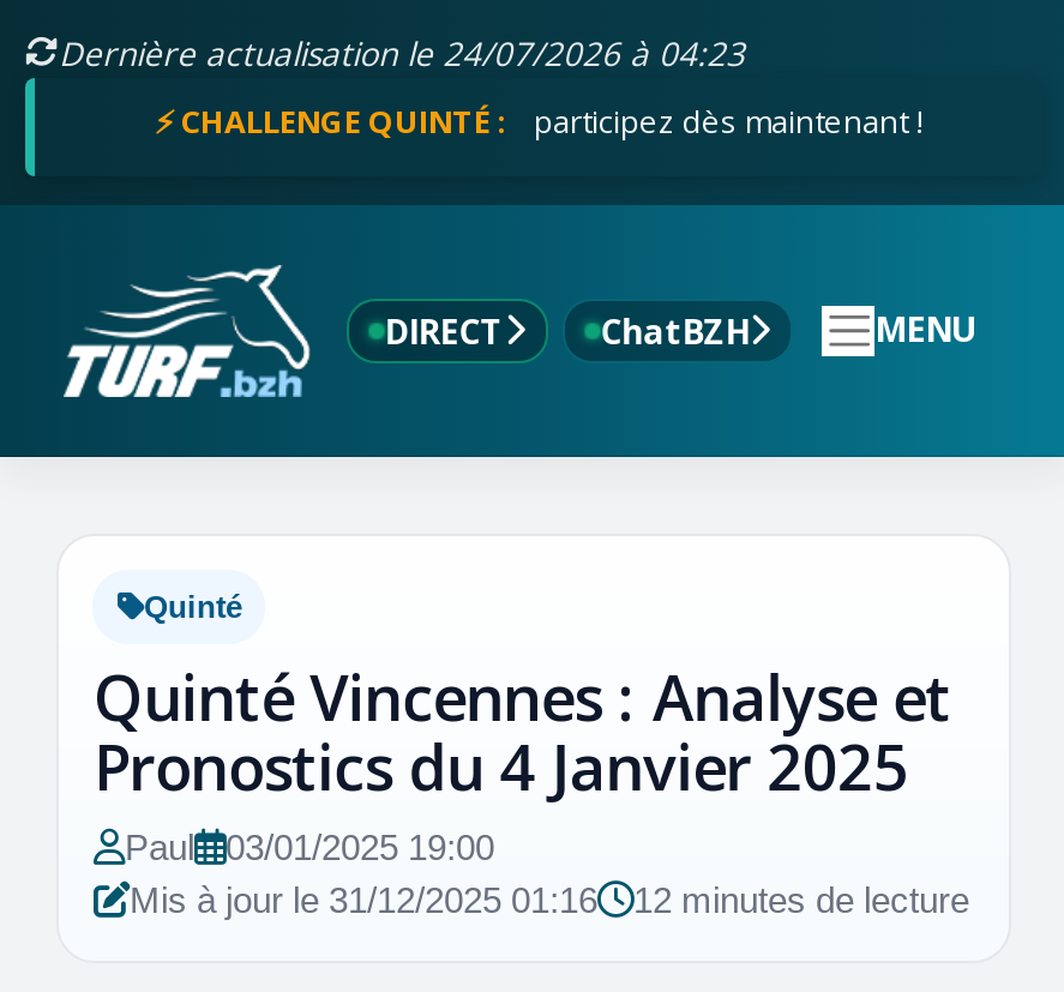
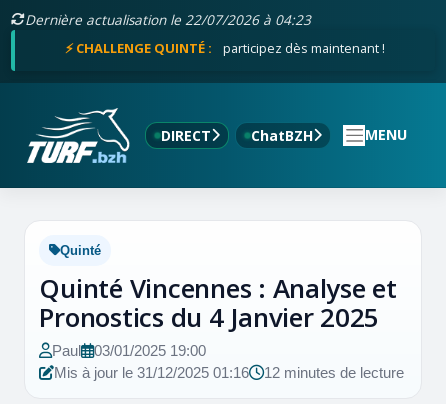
[59,30,745,76] Dernière actualisation le 24/07/2026 à 04:23 -> [25,10,311,29] Dernière actualisation le 22/07/2026 à 04:23

